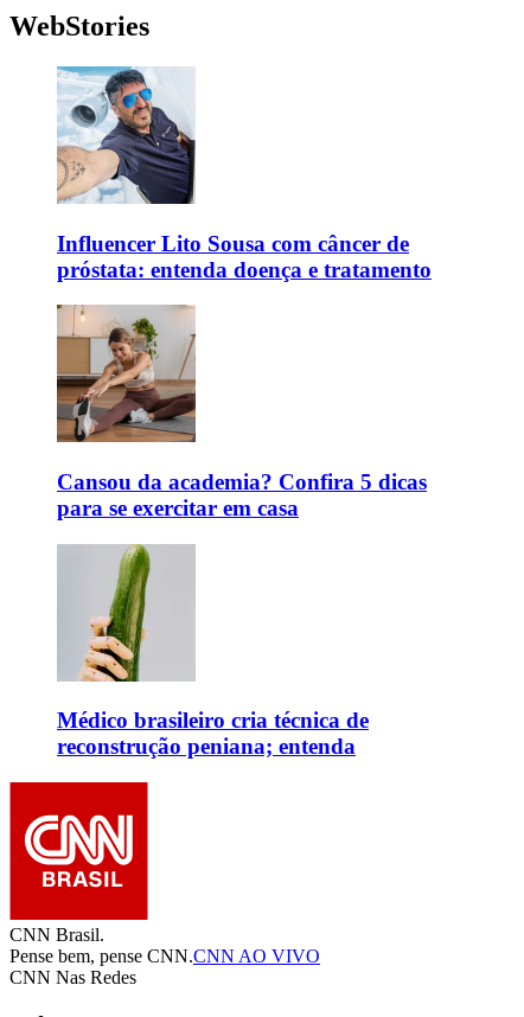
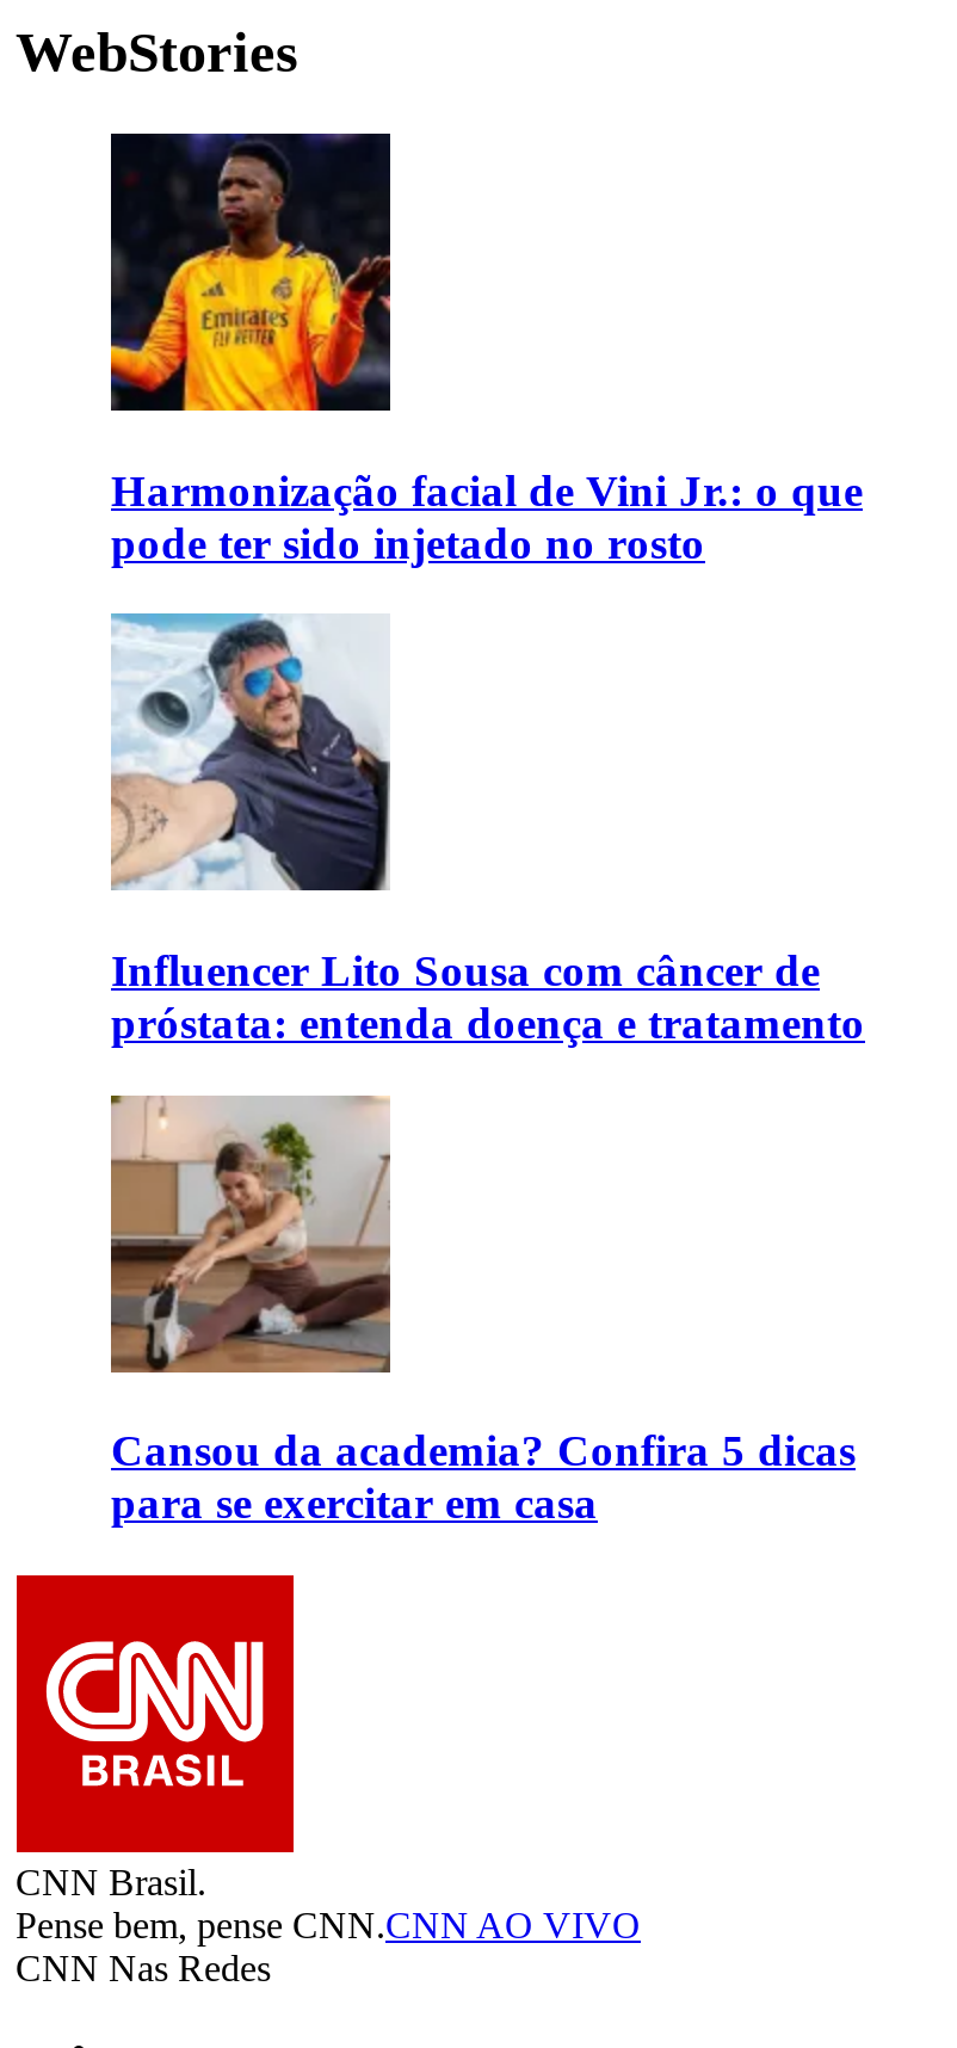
none -> [109,131,863,567] [image] | Harmonização facial de Vini Jr.: o que | pode ter sido injetado no rosto
moved [55,64,432,520] -> [106,611,865,1529]: [image] | Influencer Lito Sousa com câncer de | próstata: entenda doença e tratamento | Cansou da academia? Confira 5 dicas | para se exercitar em casa
[57,544,369,759] [image] | Médico brasileiro cria técnica de | reconstrução peniana; entenda -> none

